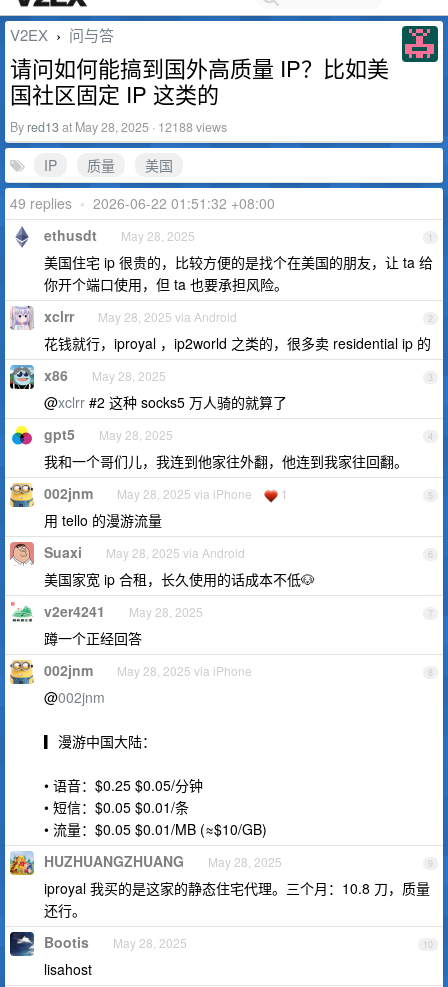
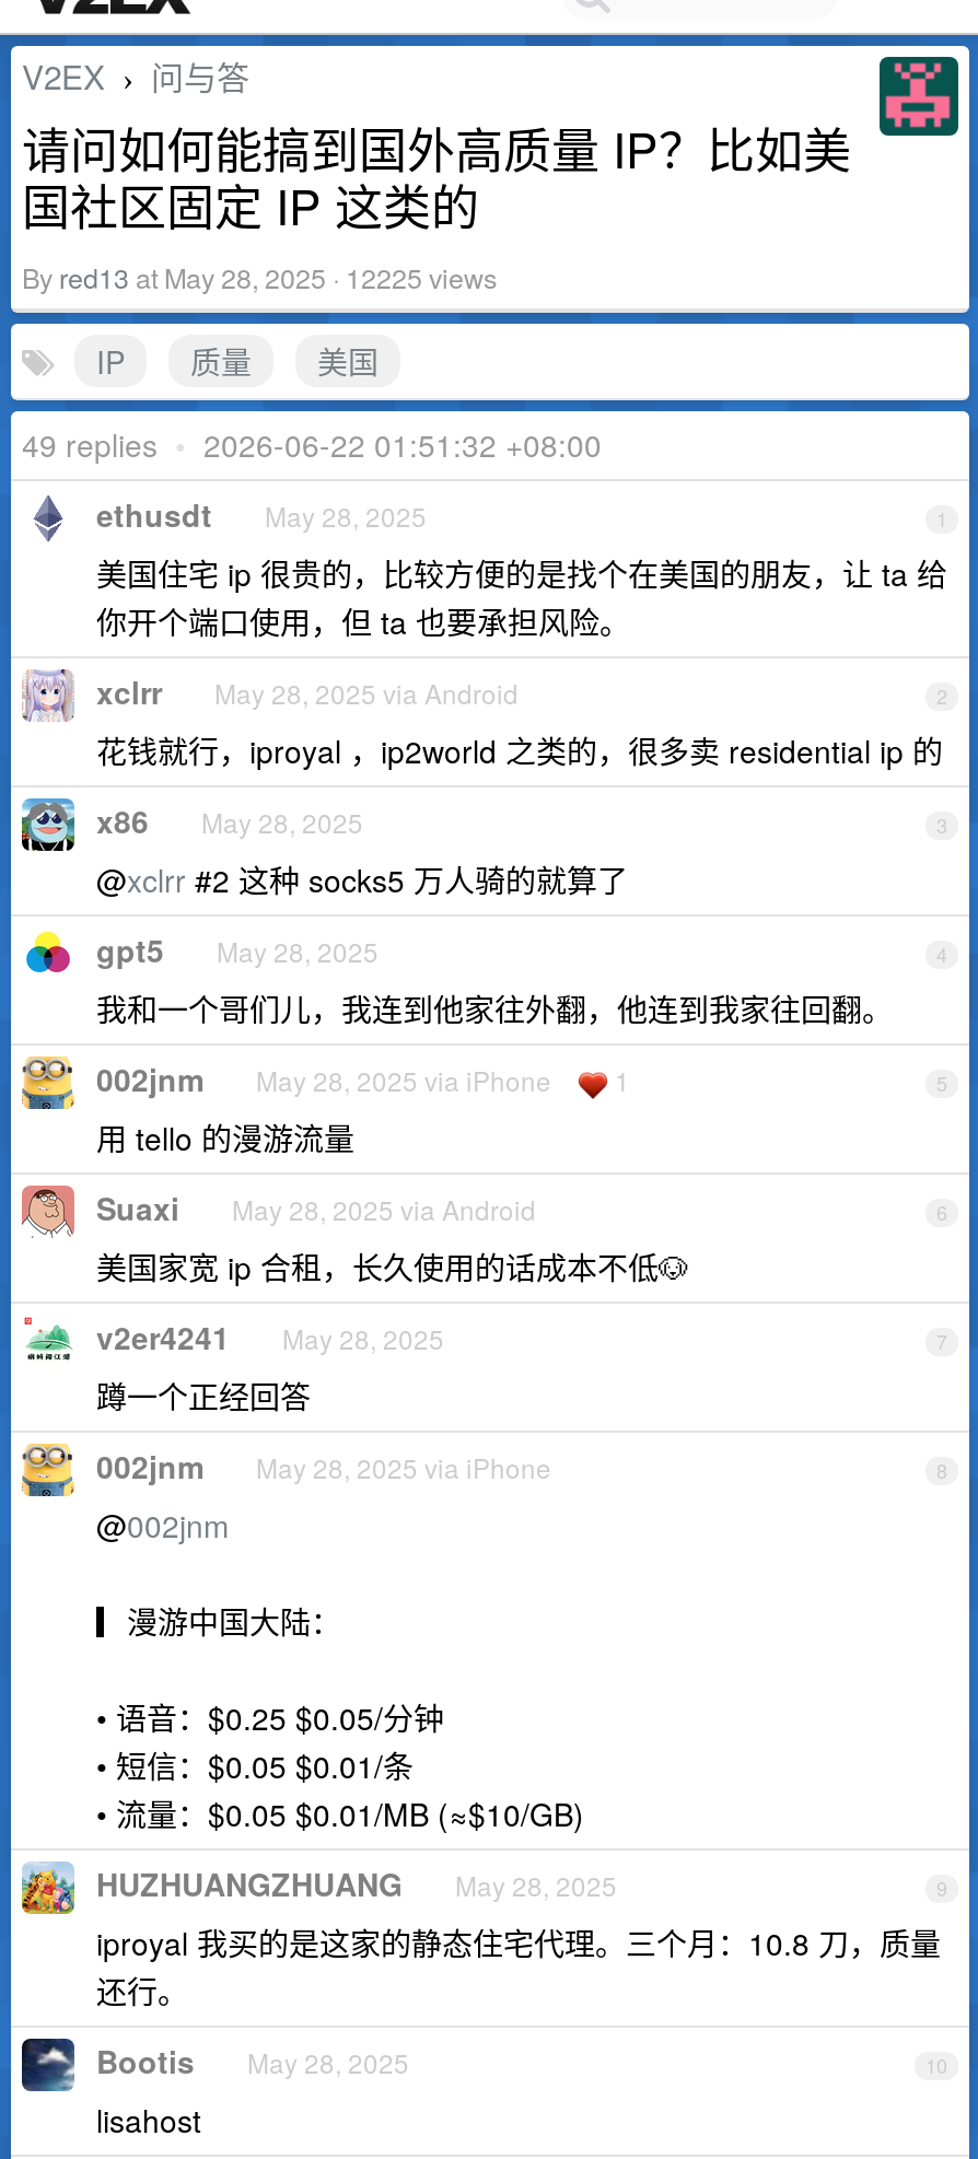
[10,118,227,136] By red13 at May 28, 2025 · 12188 views -> [22,258,497,297] By red13 at May 28, 2025 · 12225 views

